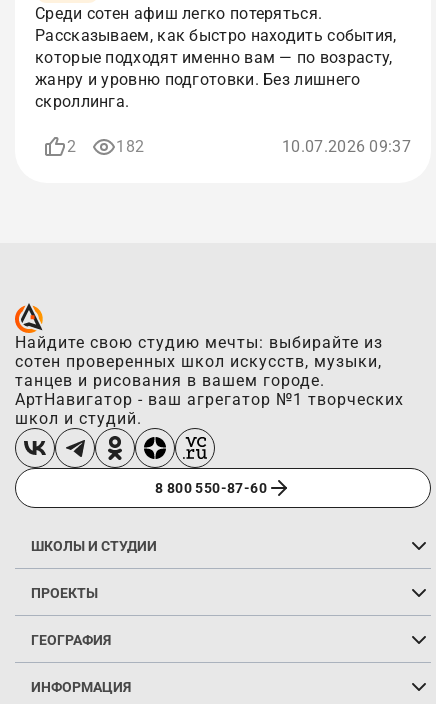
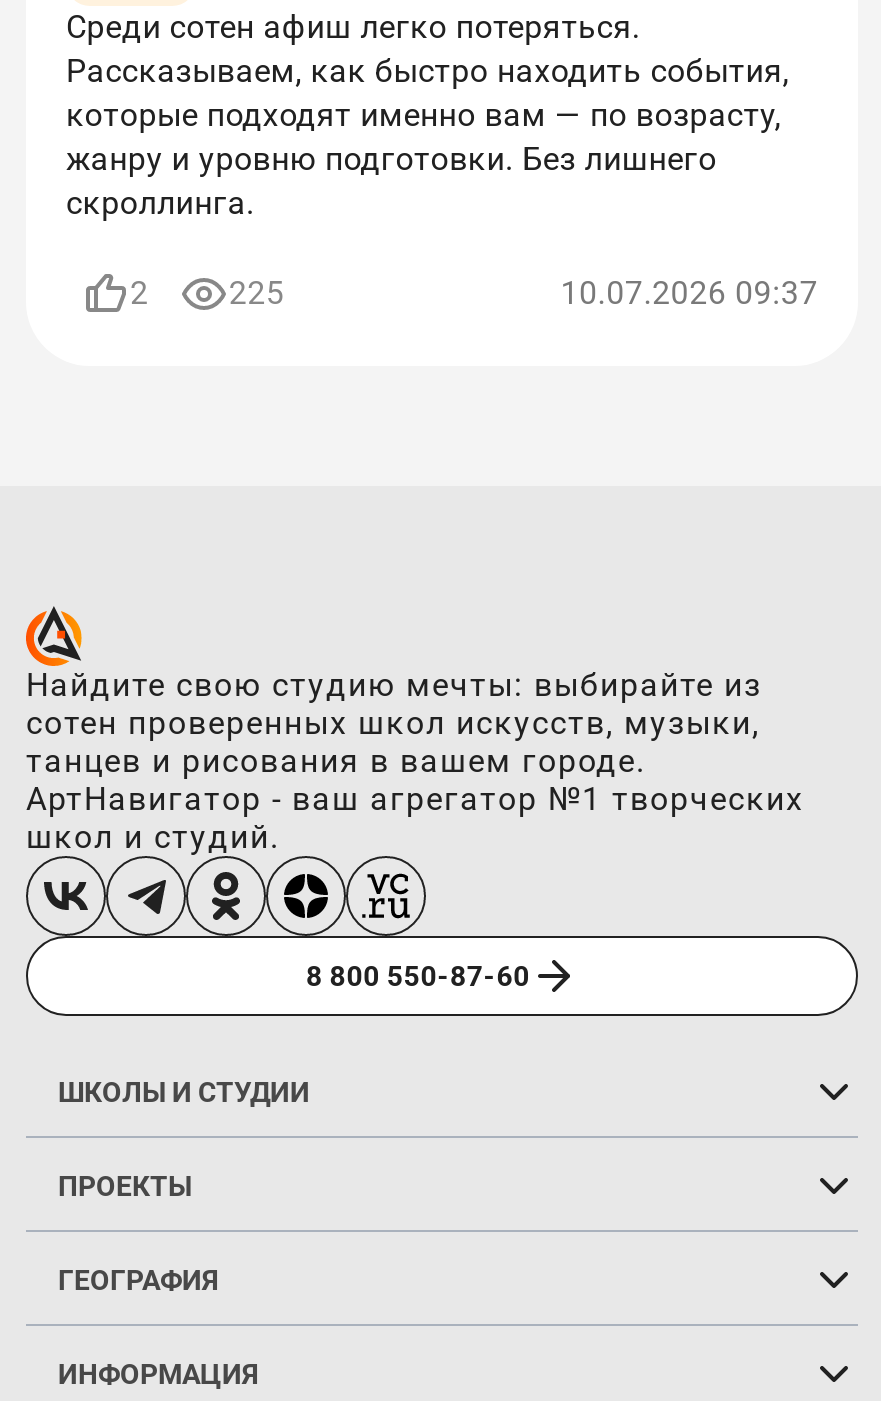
[116,137,144,156] 182 -> [229,274,284,312] 225

